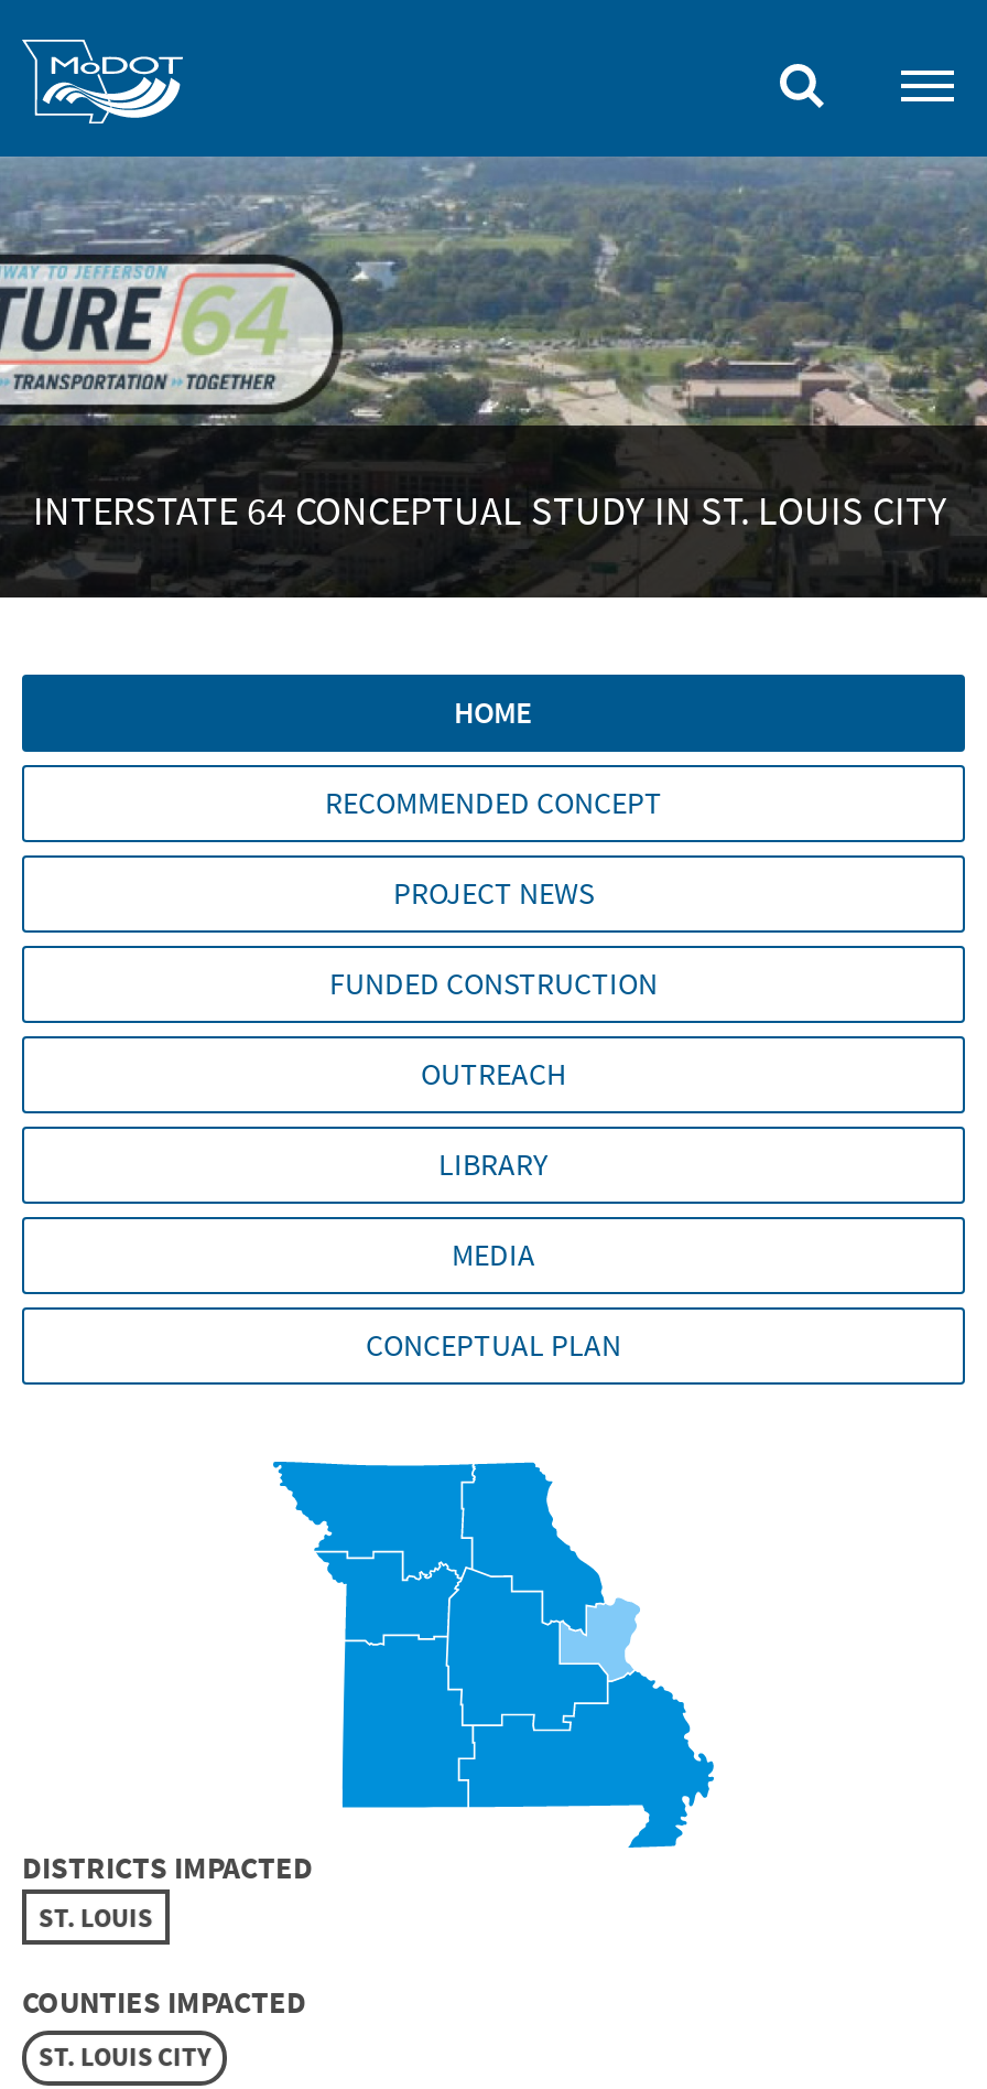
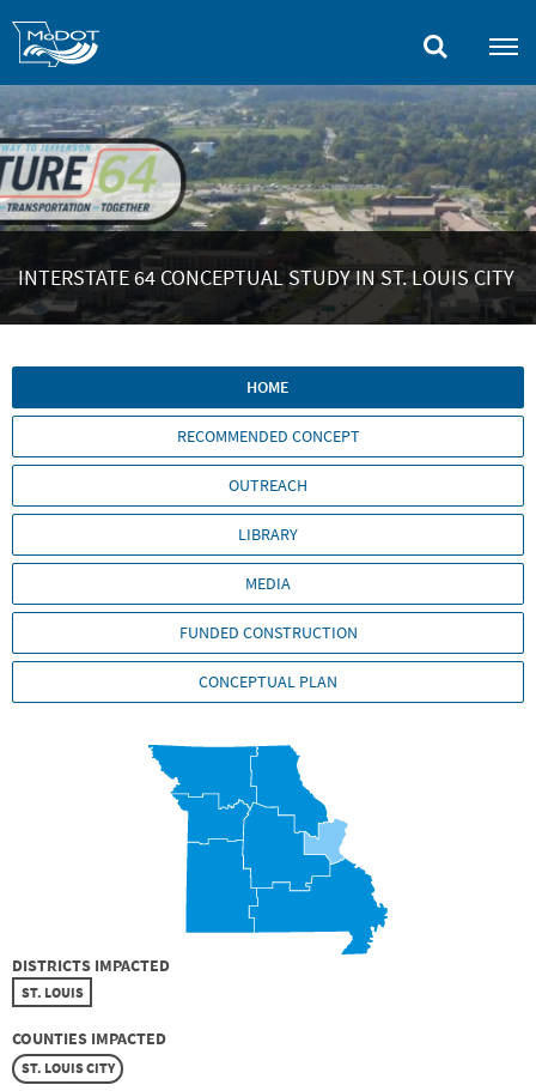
[393,873,594,913] PROJECT NEWS -> none
moved [329,963,658,1003] -> [179,622,357,643]: FUNDED CONSTRUCTION
moved [421,1054,566,1274] -> [229,474,307,594]: OUTREACH | LIBRARY | MEDIA

